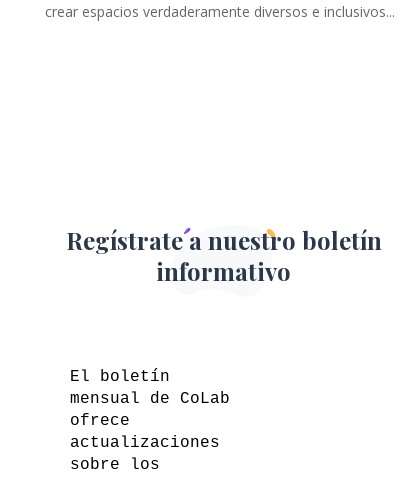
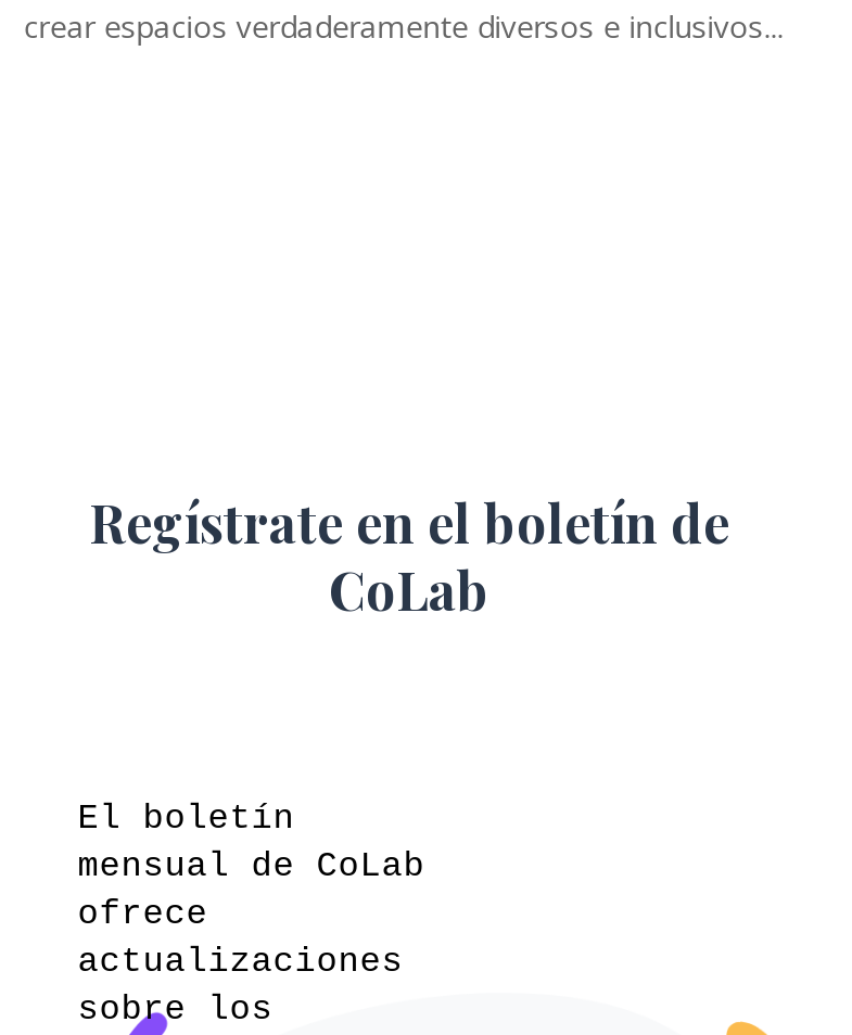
[66,224,382,287] Regístrate a nuestro boletín | informativo -> [89,487,729,624] Regístrate en el boletín de | CoLab

